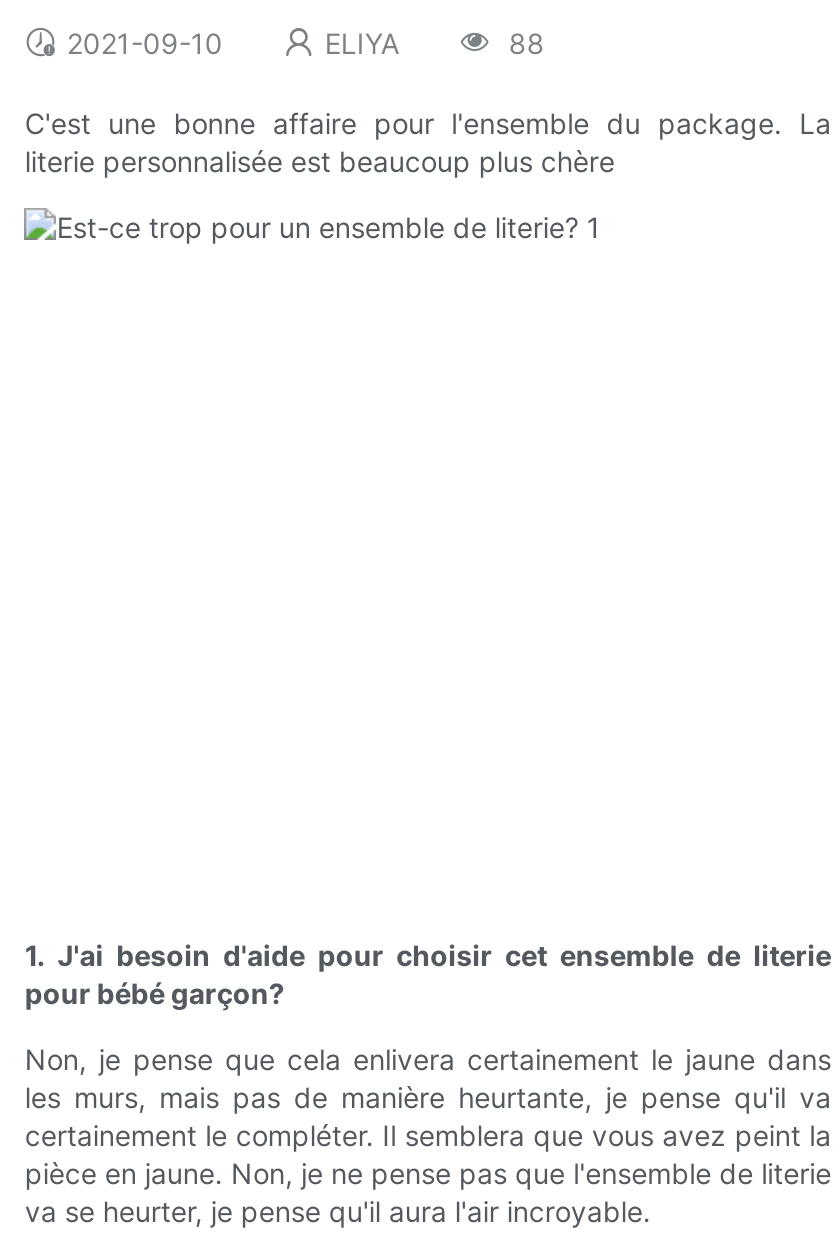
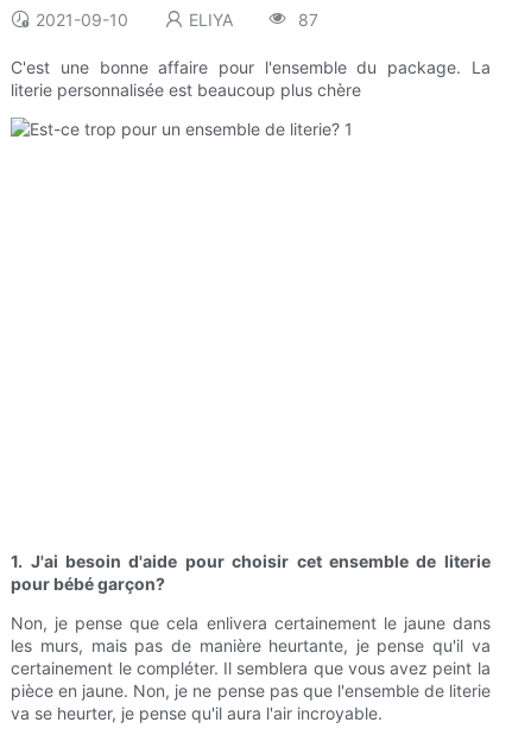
[509,27,545,61] 88 -> [299,10,319,30] 87

